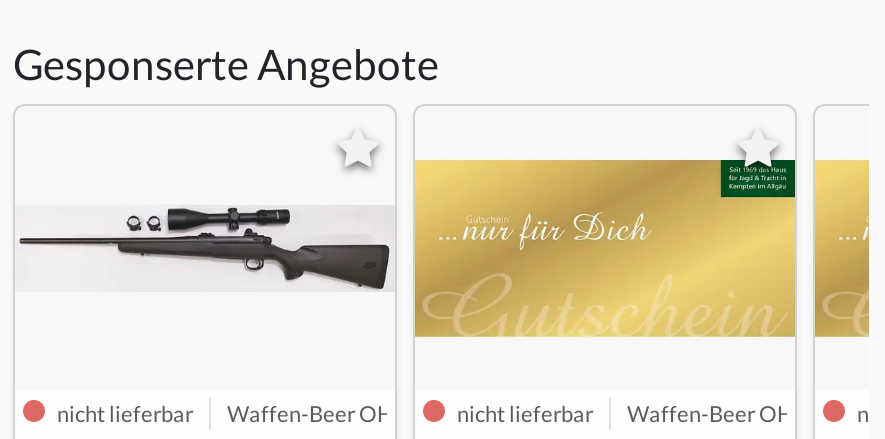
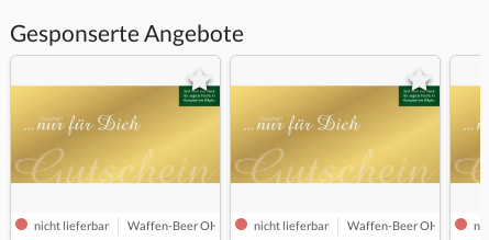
[15,159,395,337] [image] -> [10,84,221,184] [image]

